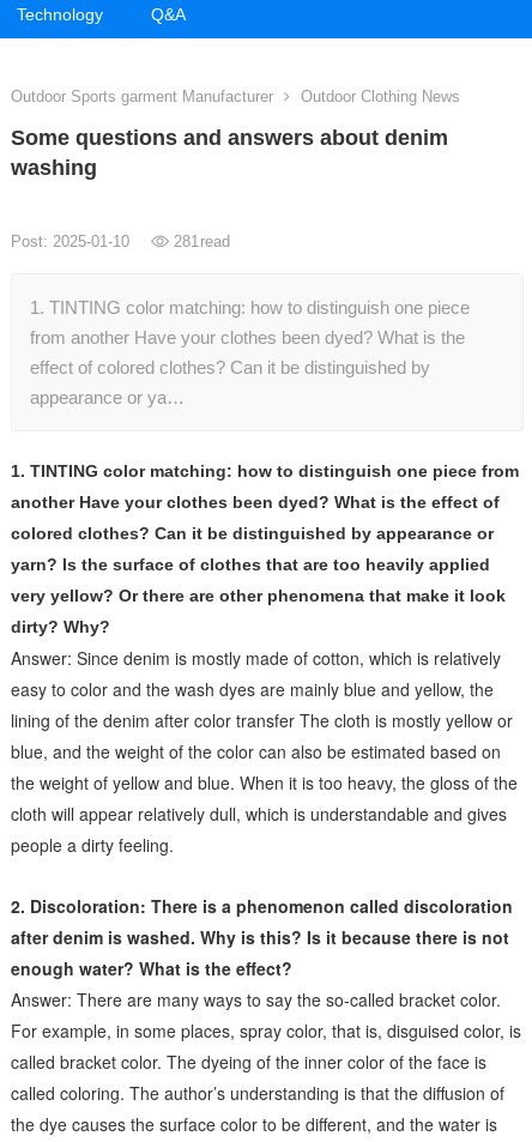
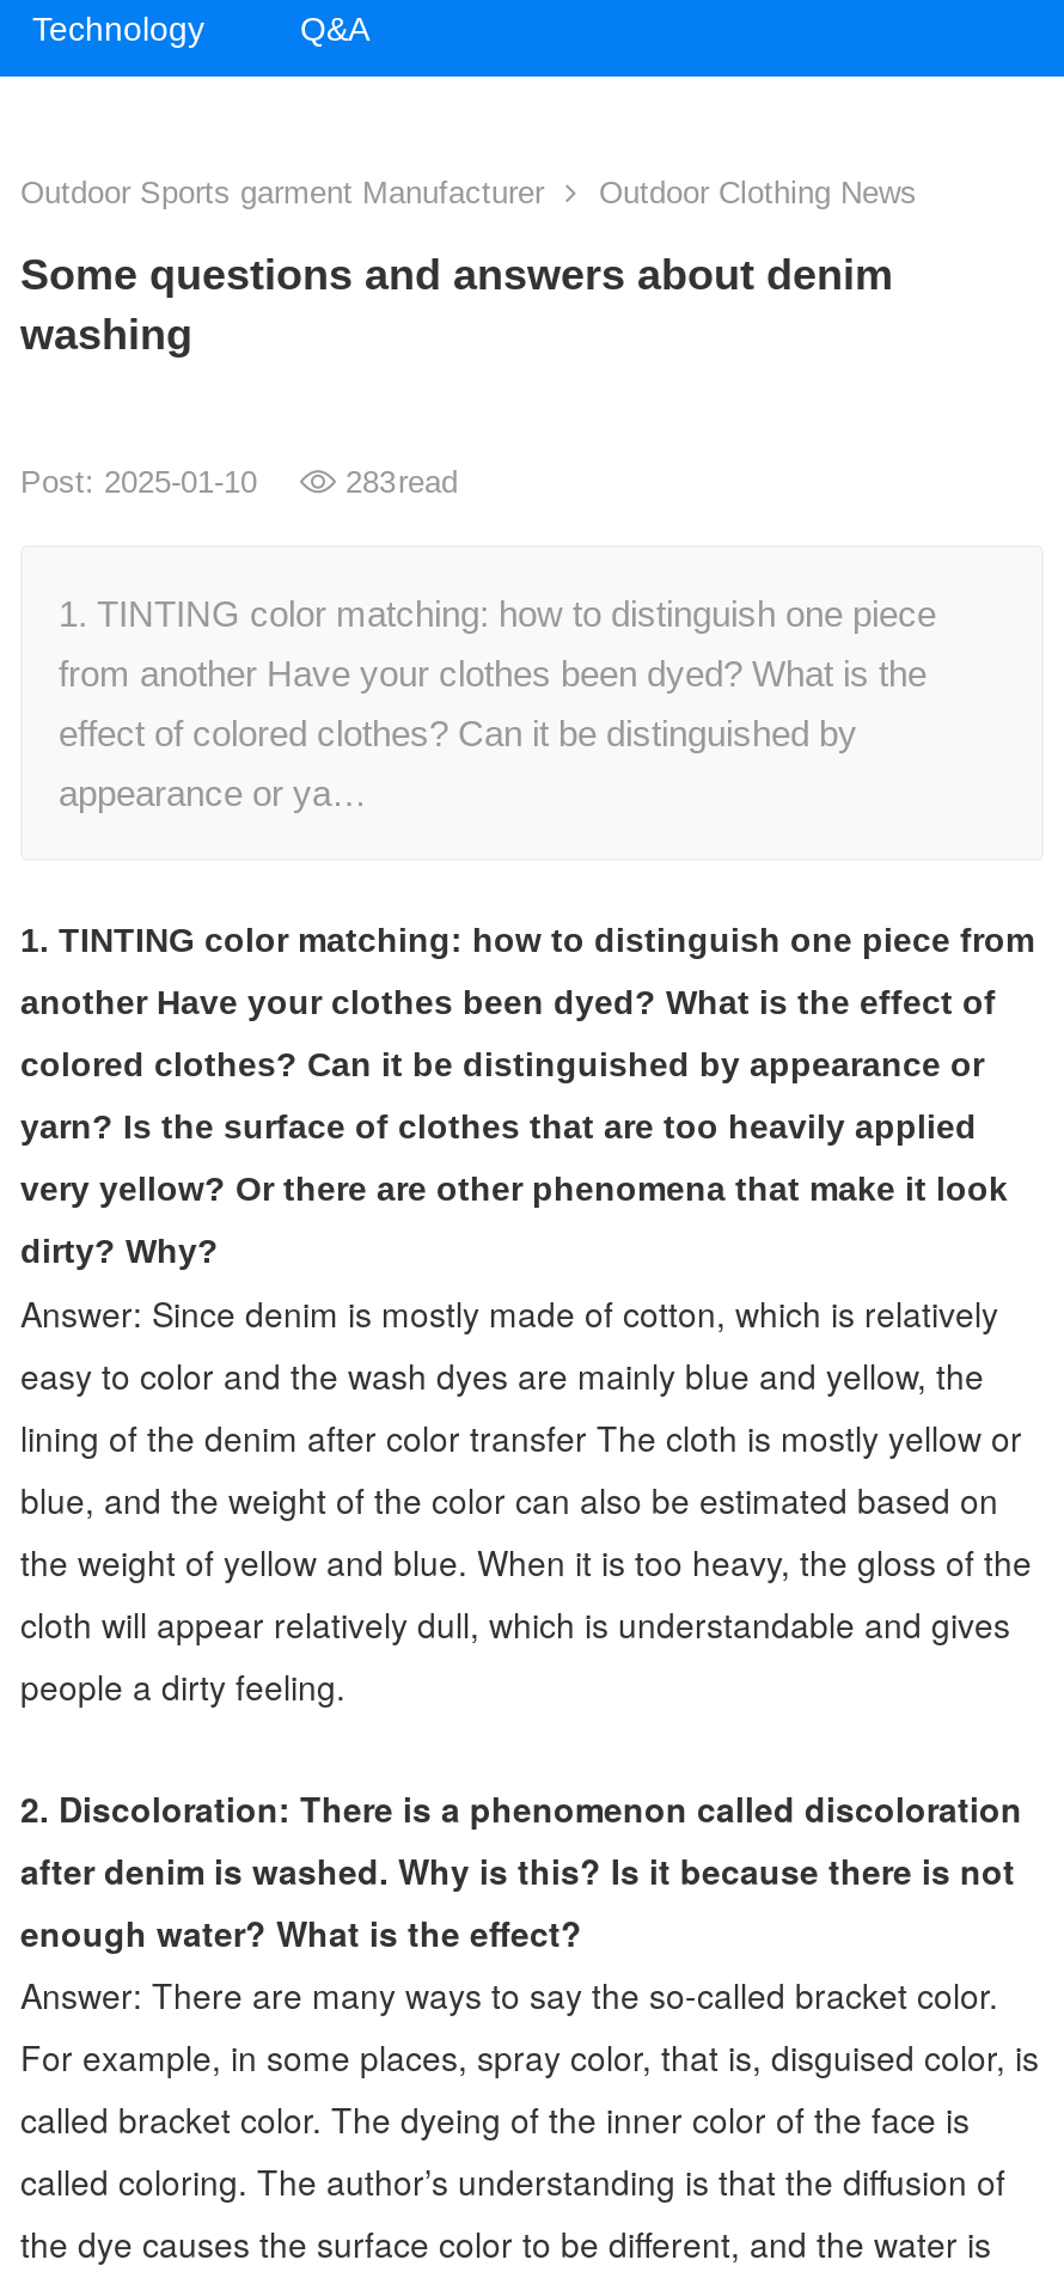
[11,232,230,250] Post: 2025-01-10 281read -> [20,464,458,500] Post: 2025-01-10 283read

